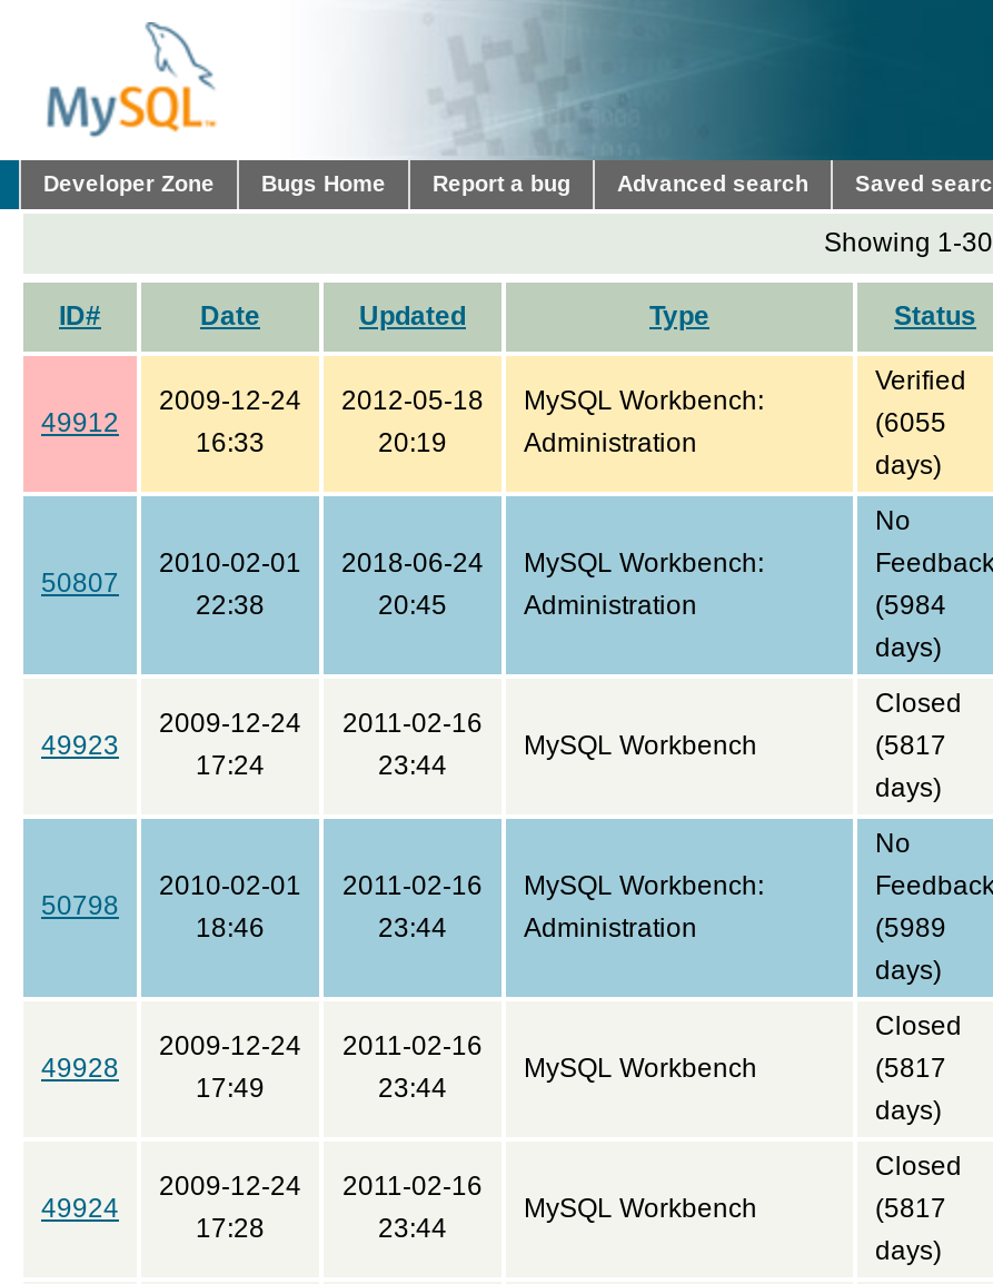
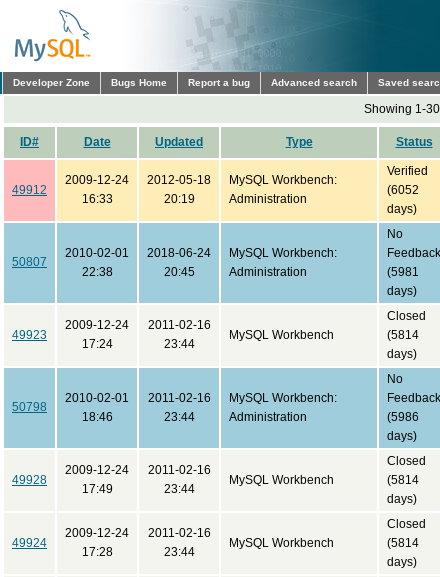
[875,407,946,438] (6055 -> [387,183,419,197] (6052
[875,590,946,621] (5984 -> [387,265,419,279] (5981
[875,730,946,761] (5817 -> [387,328,419,342] (5814
[875,912,946,944] (5989 -> [387,410,419,424] (5986
[875,1053,946,1084] (5817 -> [387,473,419,487] (5814
[875,1193,946,1224] (5817 -> [387,536,419,550] (5814

